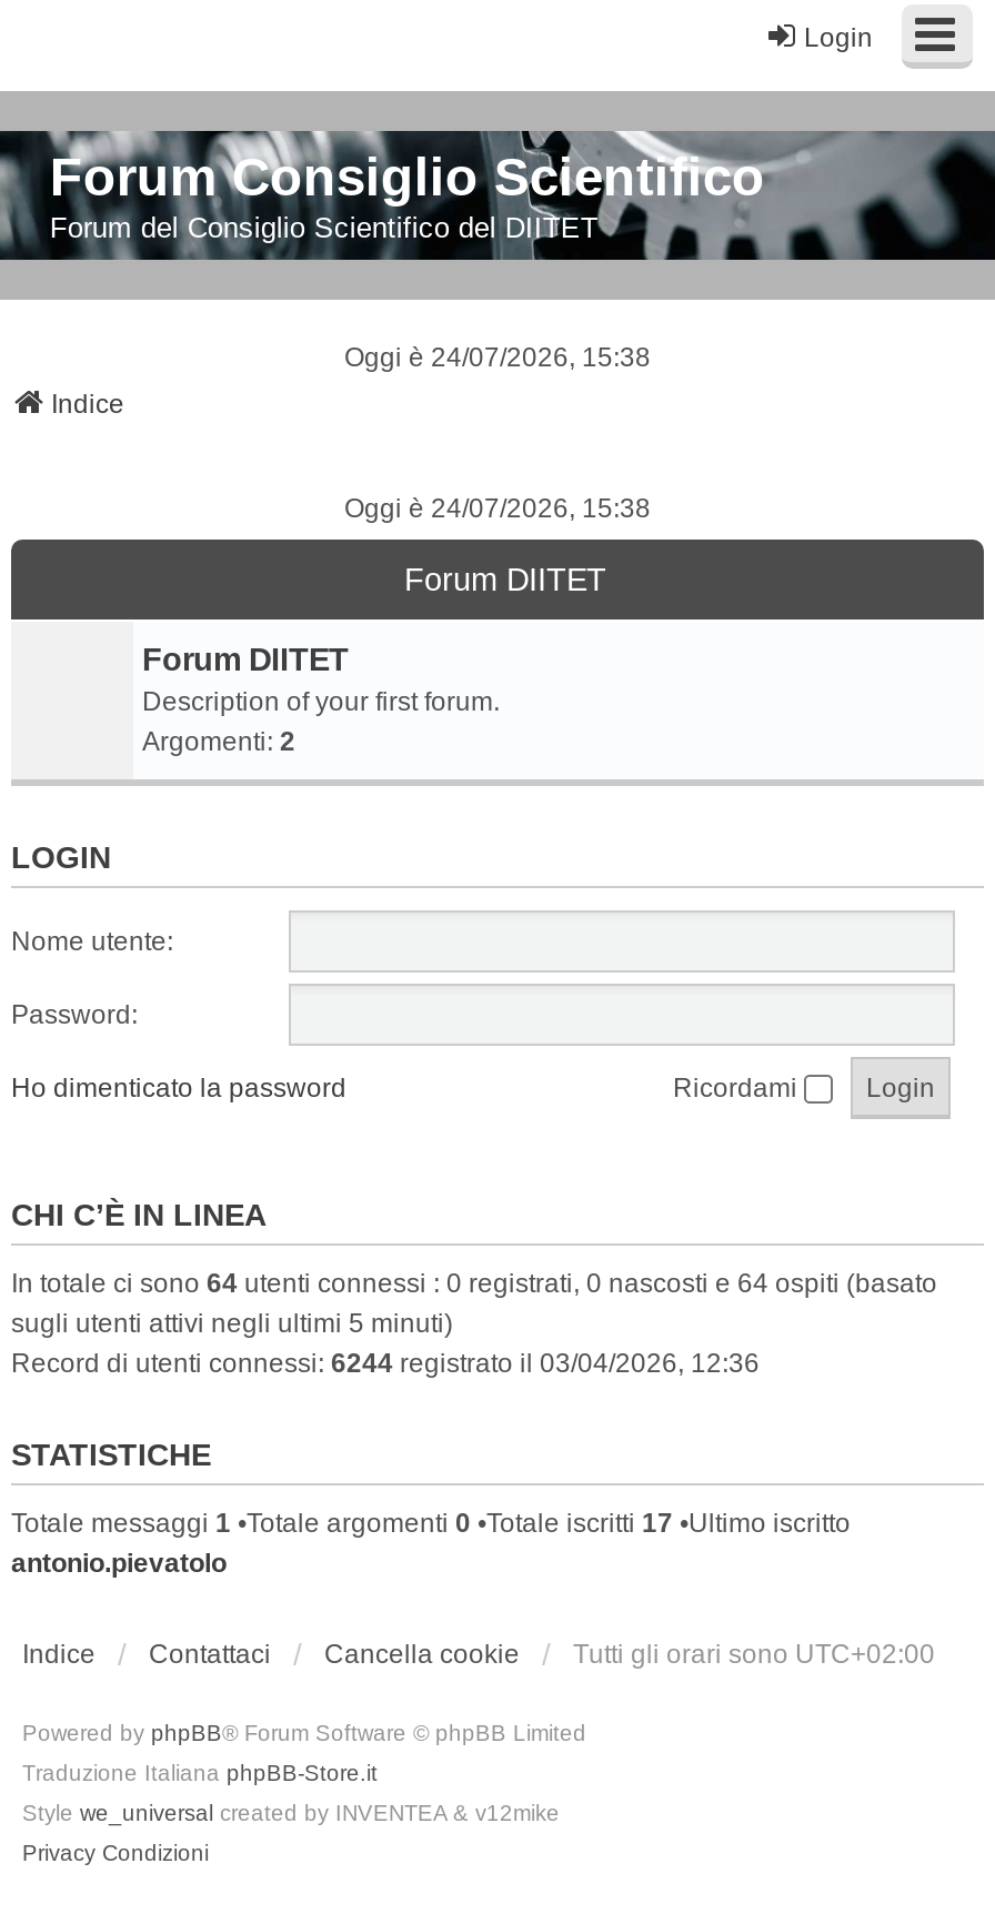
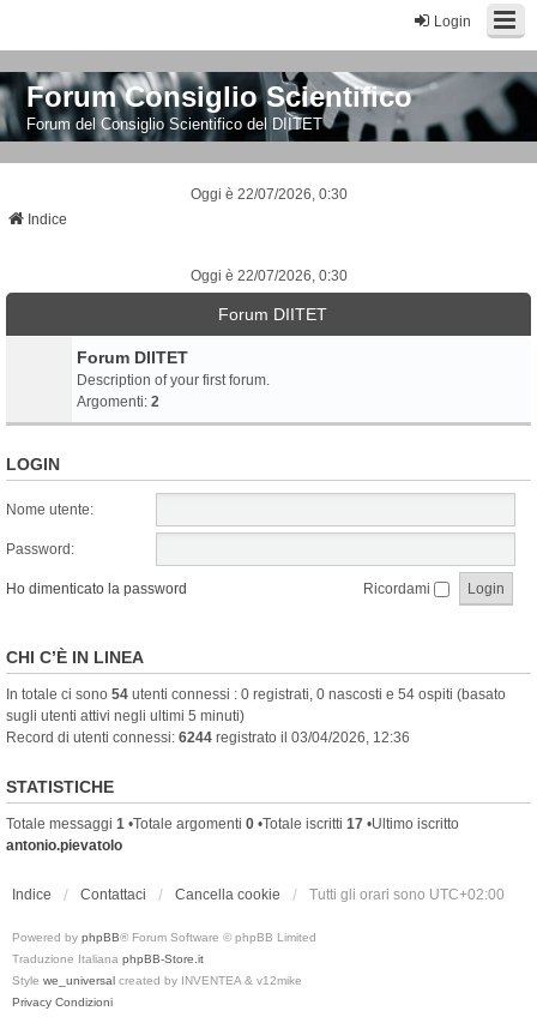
[344,342,651,373] Oggi è 24/07/2026, 15:38 -> [190,186,347,203] Oggi è 22/07/2026, 0:30
[344,493,651,524] Oggi è 24/07/2026, 15:38 -> [190,268,347,284] Oggi è 22/07/2026, 0:30
[11,1268,937,1299] In totale ci sono 64 utenti connessi : 0 registrati, 0 nascosti e 64 ospiti (basato -> [6,686,506,703] In totale ci sono 54 utenti connessi : 0 registrati, 0 nascosti e 54 ospiti (basato

